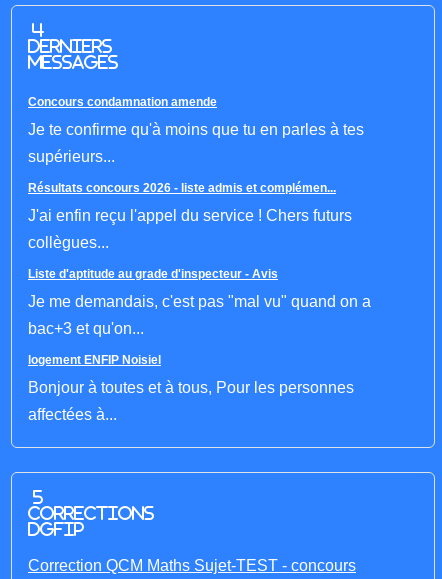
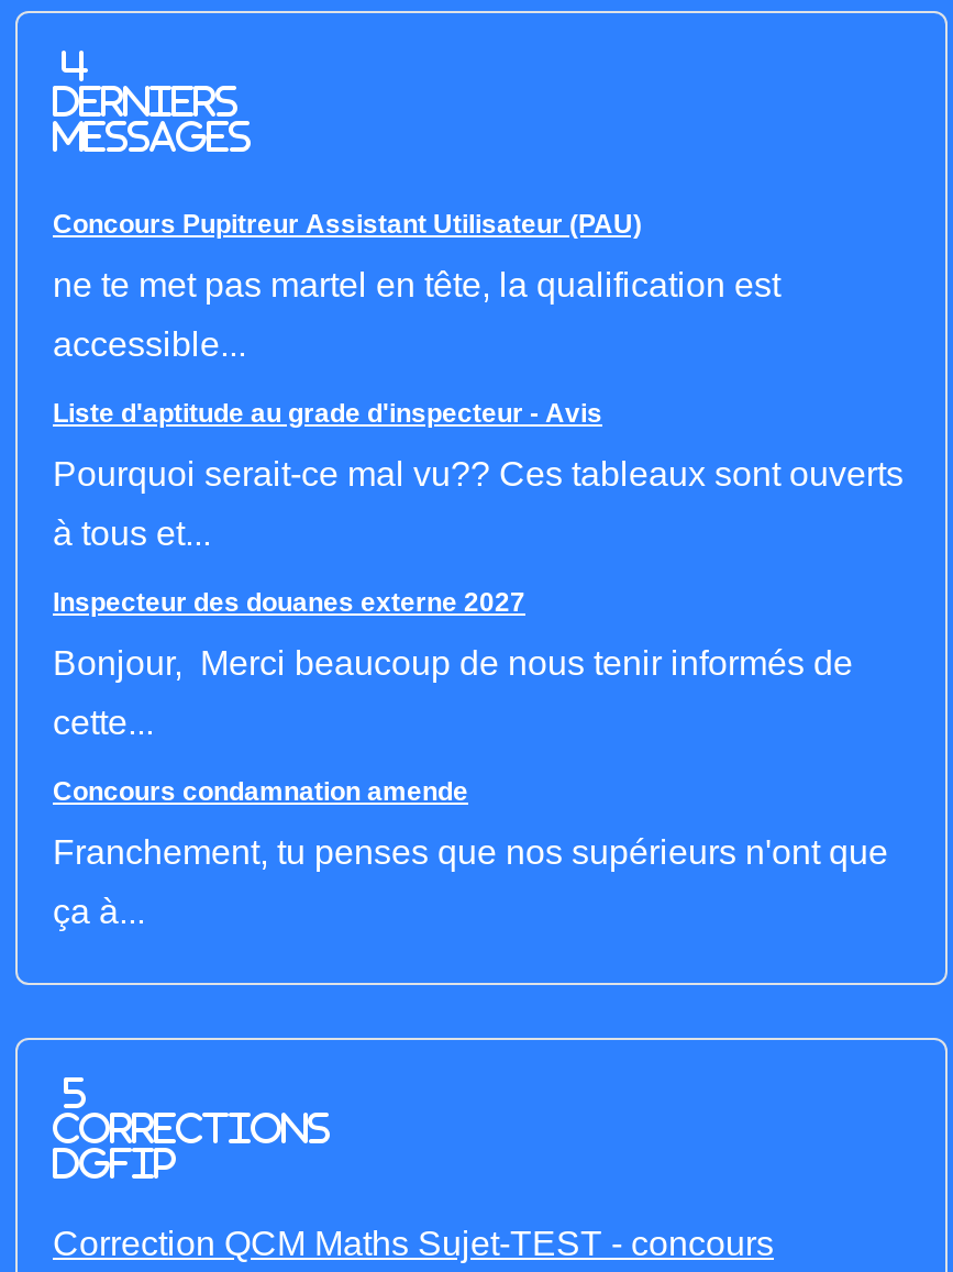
none -> [53,209,904,741] Concours Pupitreur Assistant Utilisateur (PAU) | ne te met pas martel en tête, la qualification est | accessible... | Pourquoi serait-ce mal vu?? Ces tableaux sont ouverts | à tous et... | Inspecteur des douanes externe 2027 | Bonjour, Merci beaucoup de nous tenir informés de | cette...
moved [28,95,217,109] -> [53,777,468,807]: Concours condamnation amende
[28,121,371,423] Je te confirme qu'à moins que tu en parles à tes | supérieurs... | Résultats concours 2026 - liste admis et complémen... | J'ai enfin reçu l'appel du service ! Chers futurs | collègues... | Je me demandais, c'est pas "mal vu" quand on a | bac+3 et qu'on... | logement ENFIP Noisiel | Bonjour à toutes et à tous, Pour les personnes | affectées à... -> [53,834,888,931] Franchement, tu penses que nos supérieurs n'ont que | ça à...
moved [28,267,278,281] -> [53,398,602,429]: Liste d'aptitude au grade d'inspecteur - Avis

